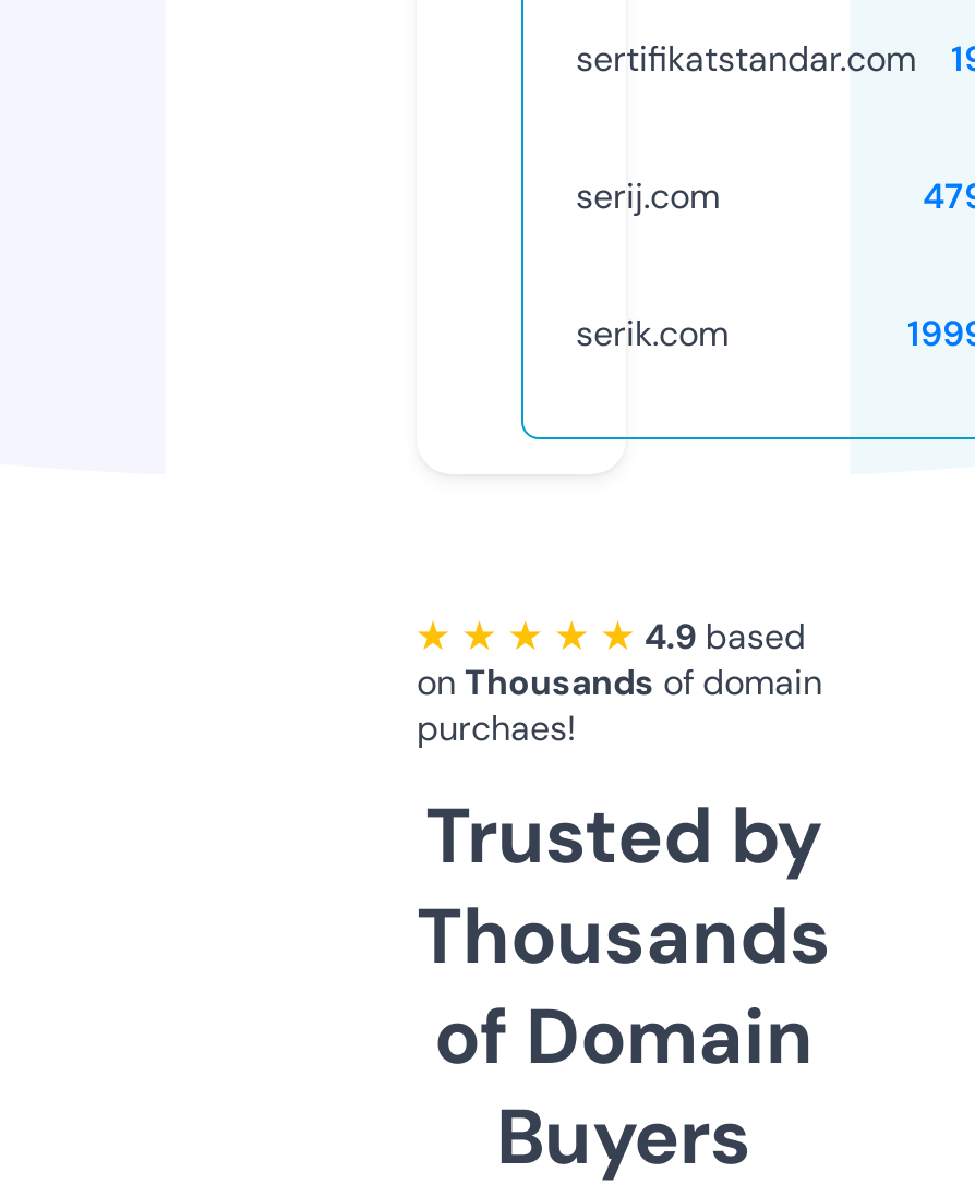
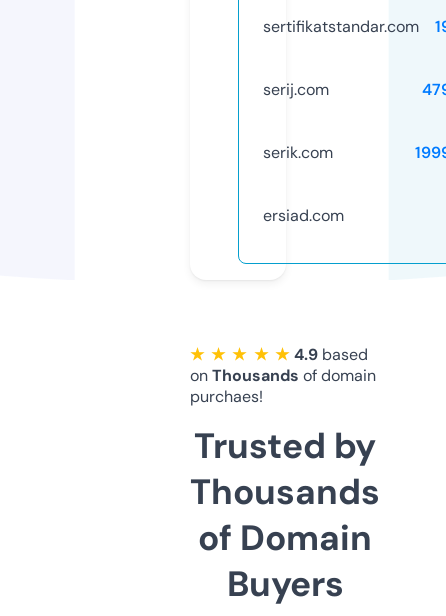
none -> [263,205,344,226] ersiad.com

